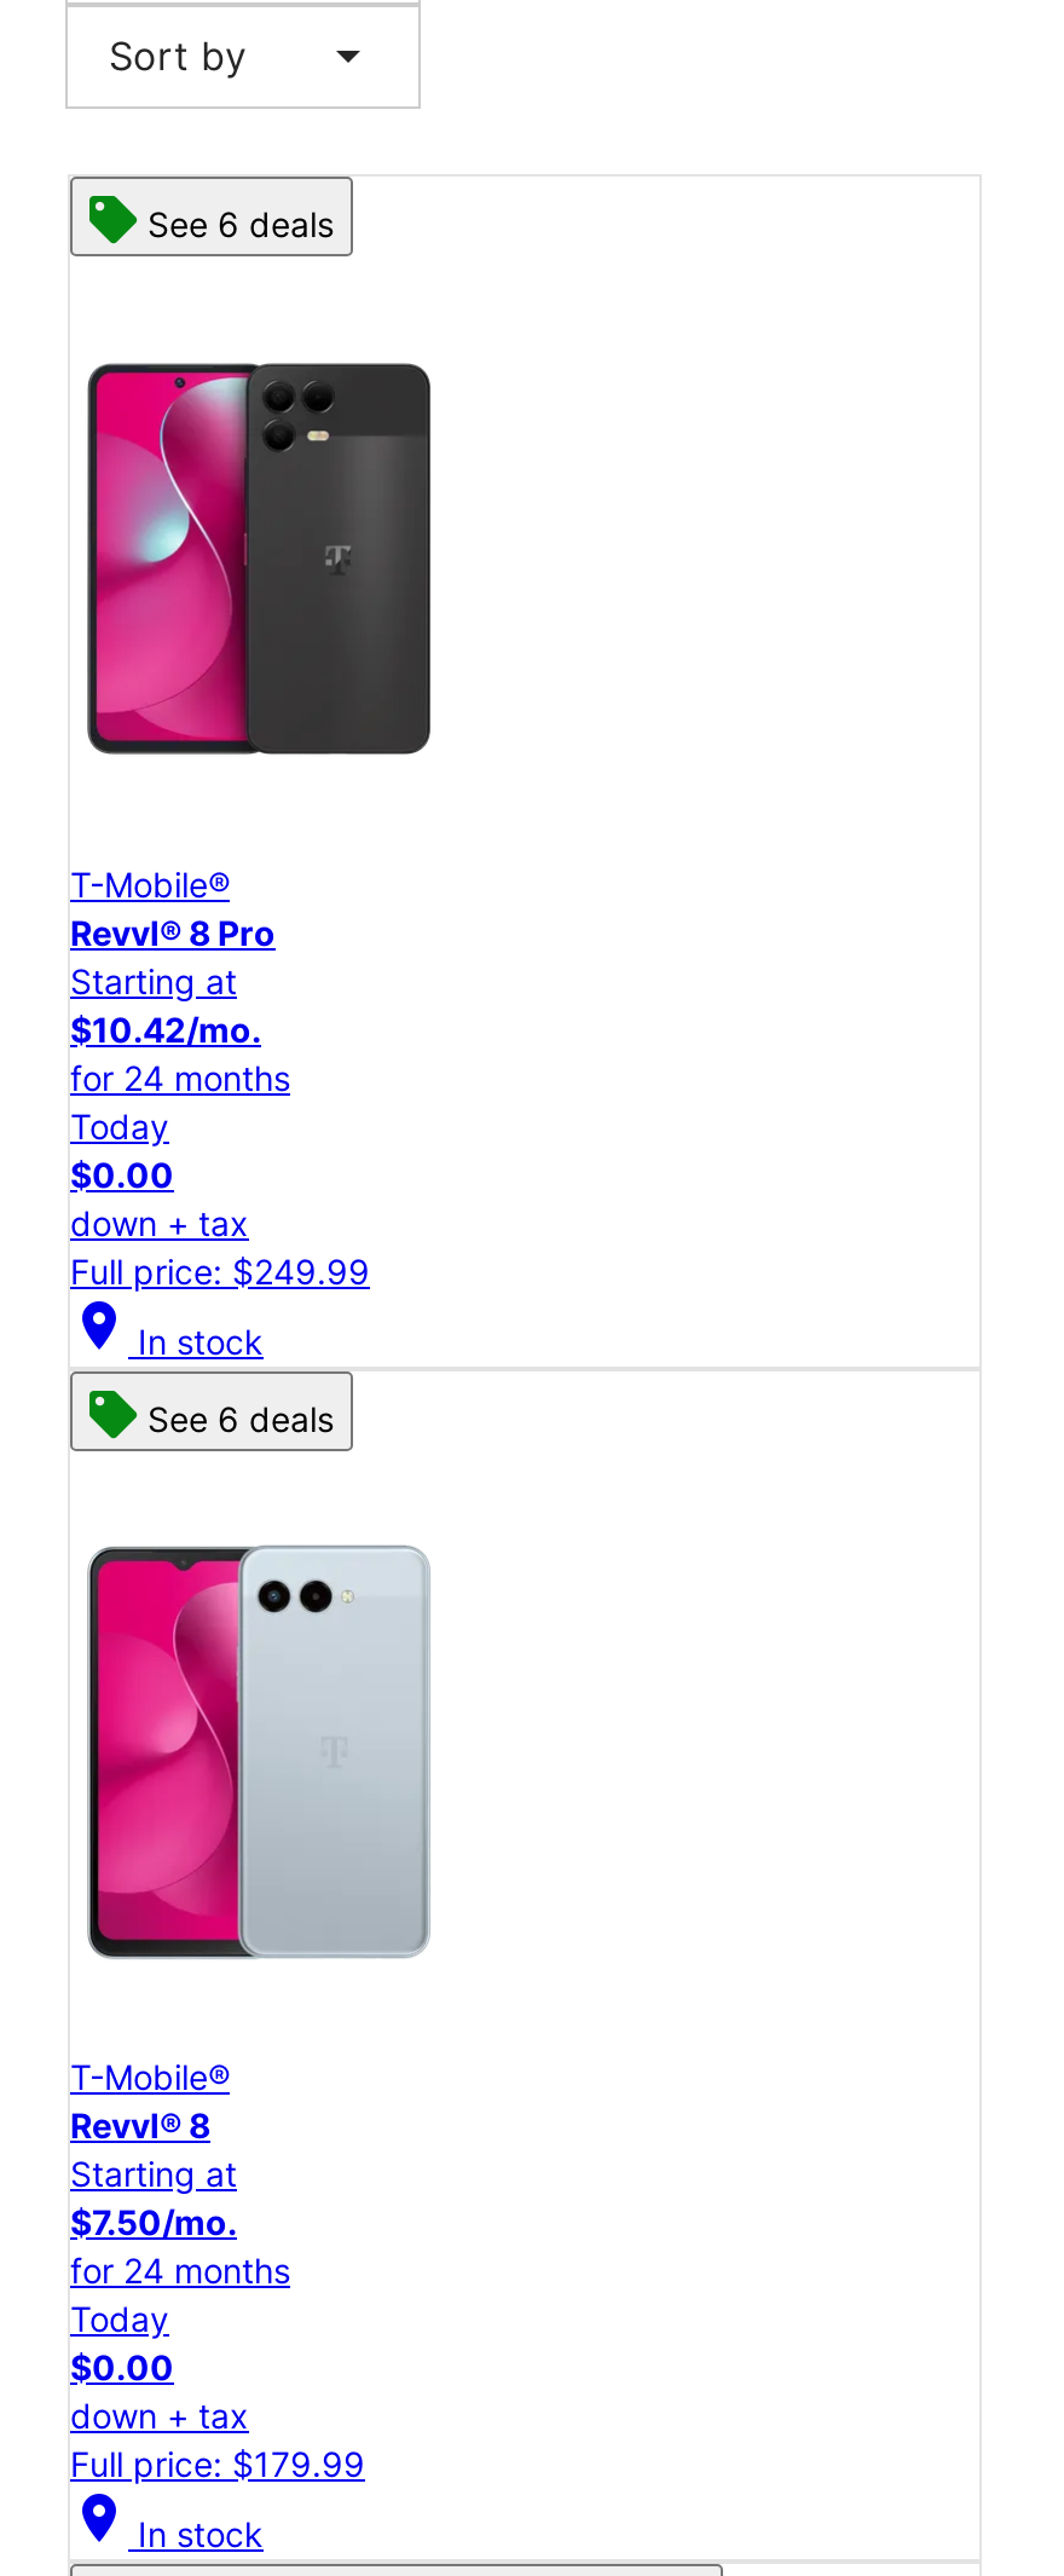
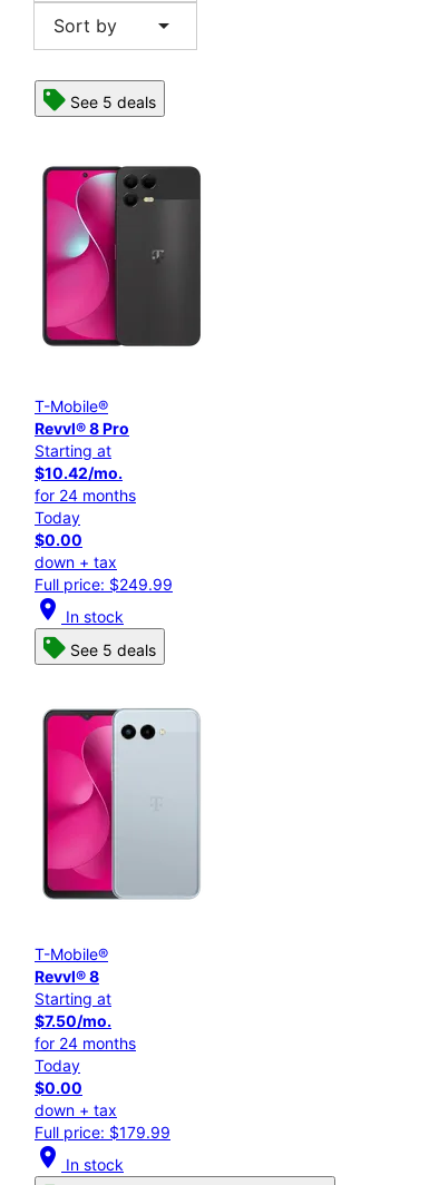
[148,204,334,245] See 6 deals -> [70,93,156,112] See 5 deals
[148,1398,334,1439] See 6 deals -> [70,641,156,660] See 5 deals

